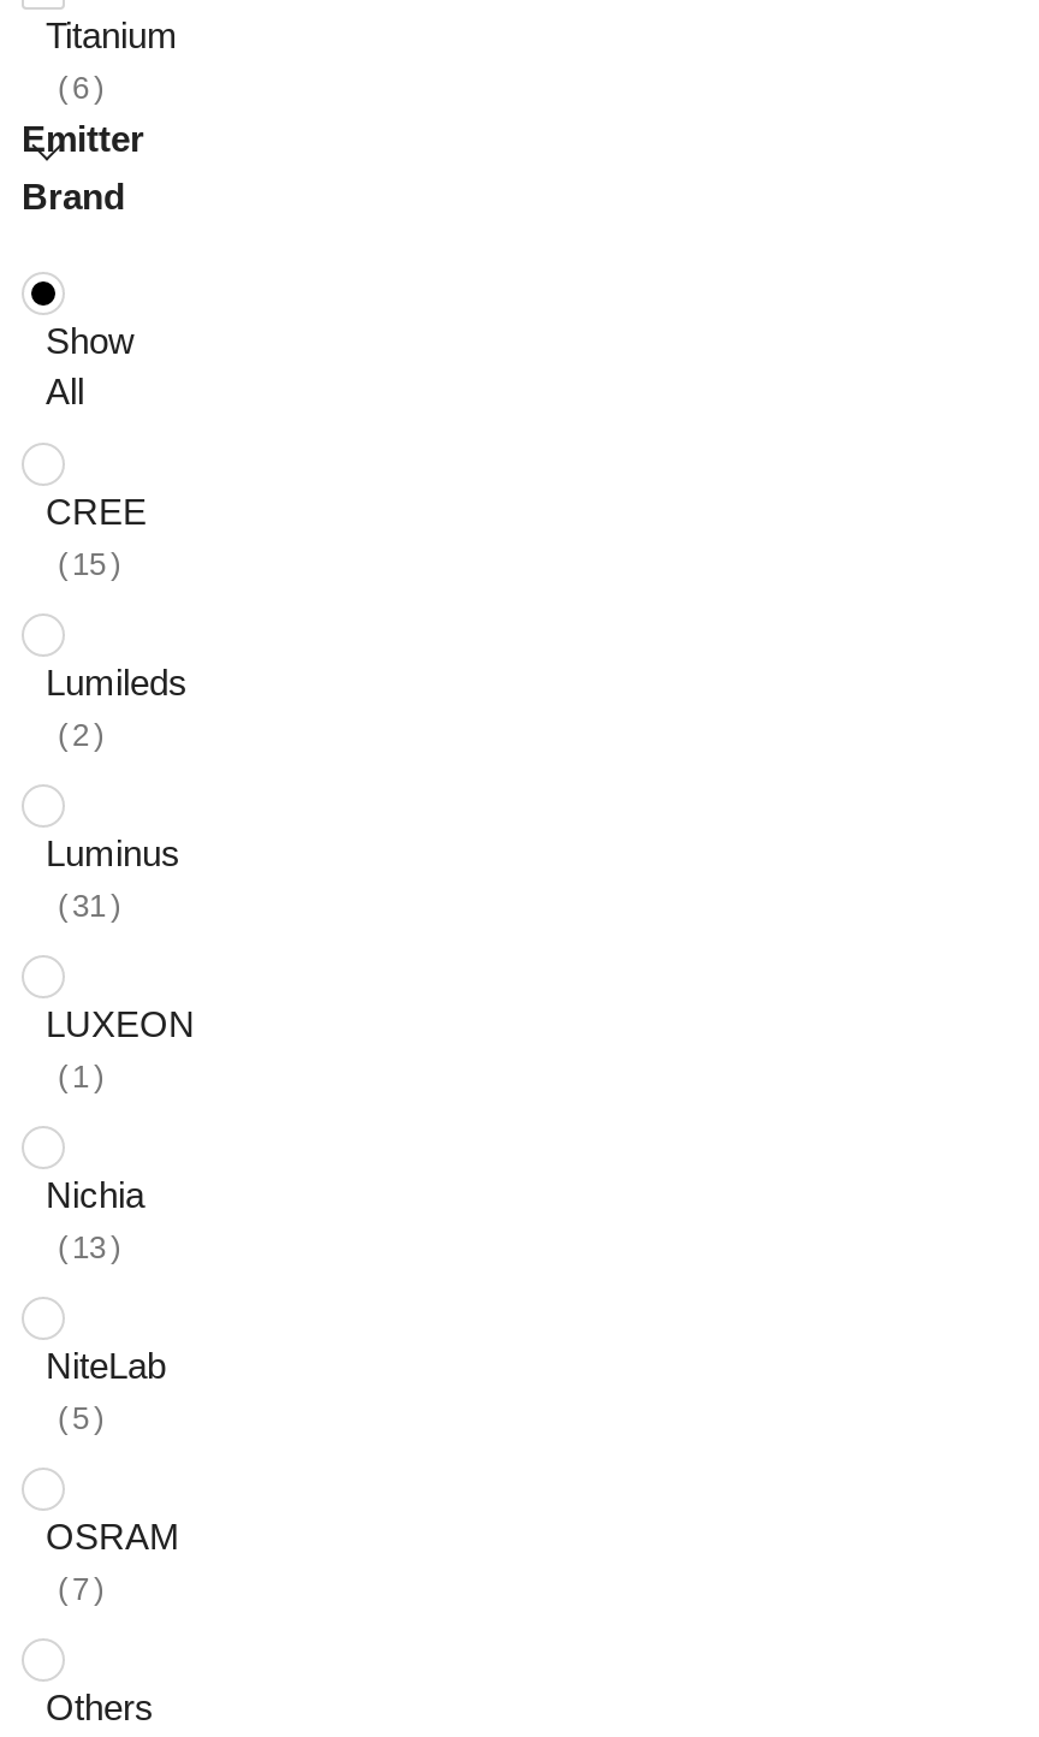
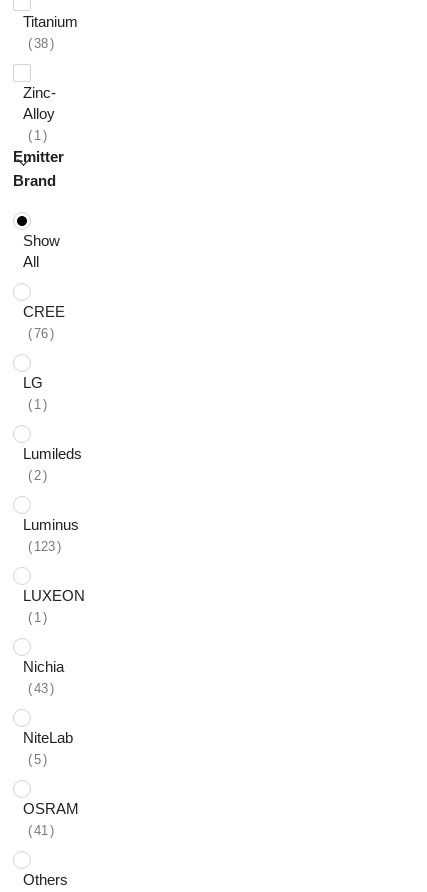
[72,71,89,107] 6 -> [23,36,56,143] 38 | Zinc- | Alloy | 1
[72,547,106,583] 15 -> [23,326,48,412] 76 | LG | 1
[72,889,106,925] 31 -> [34,539,55,554] 123
[72,1230,106,1266] 13 -> [34,681,48,696] 43
[72,1572,89,1608] 7 -> [34,823,48,838] 41

